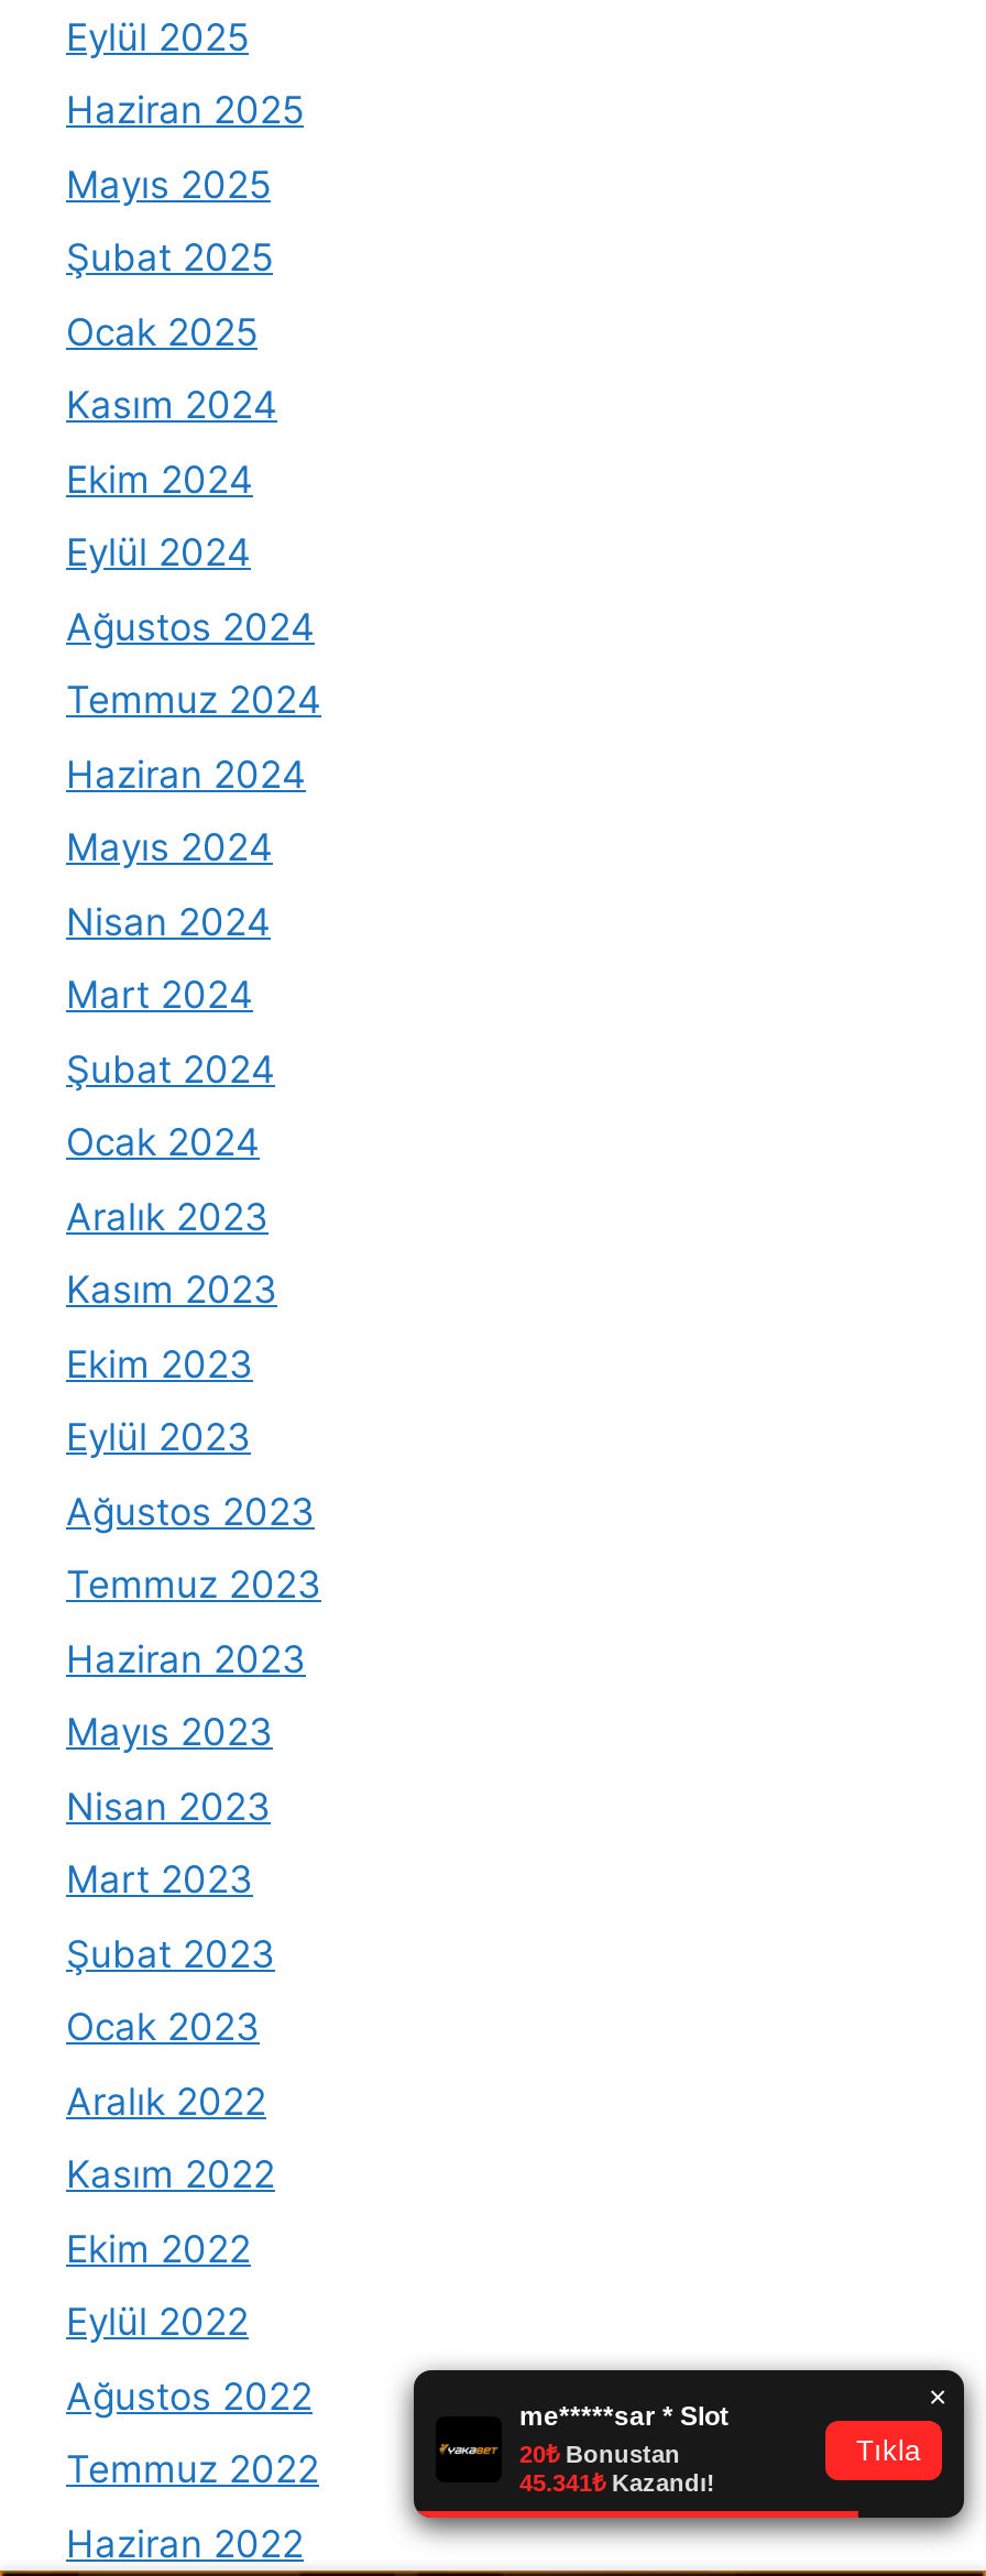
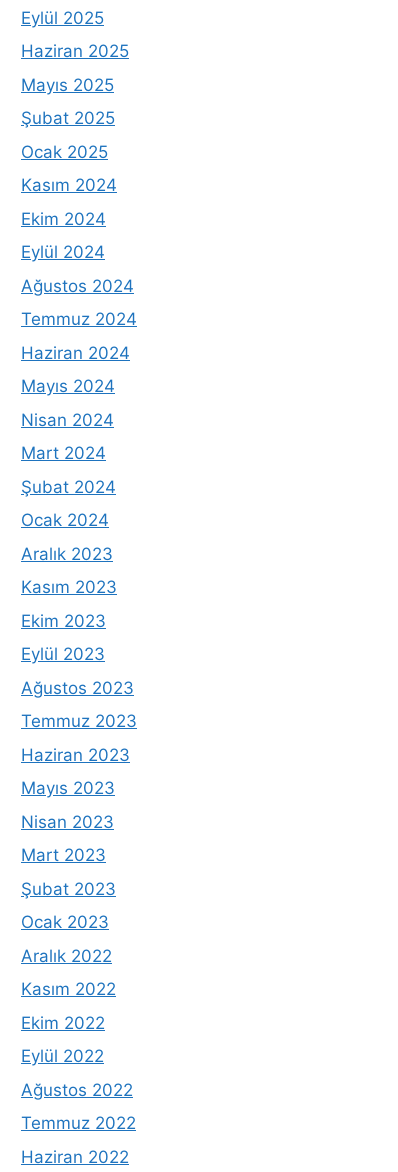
[401,2365,977,2541] [image] -> none

